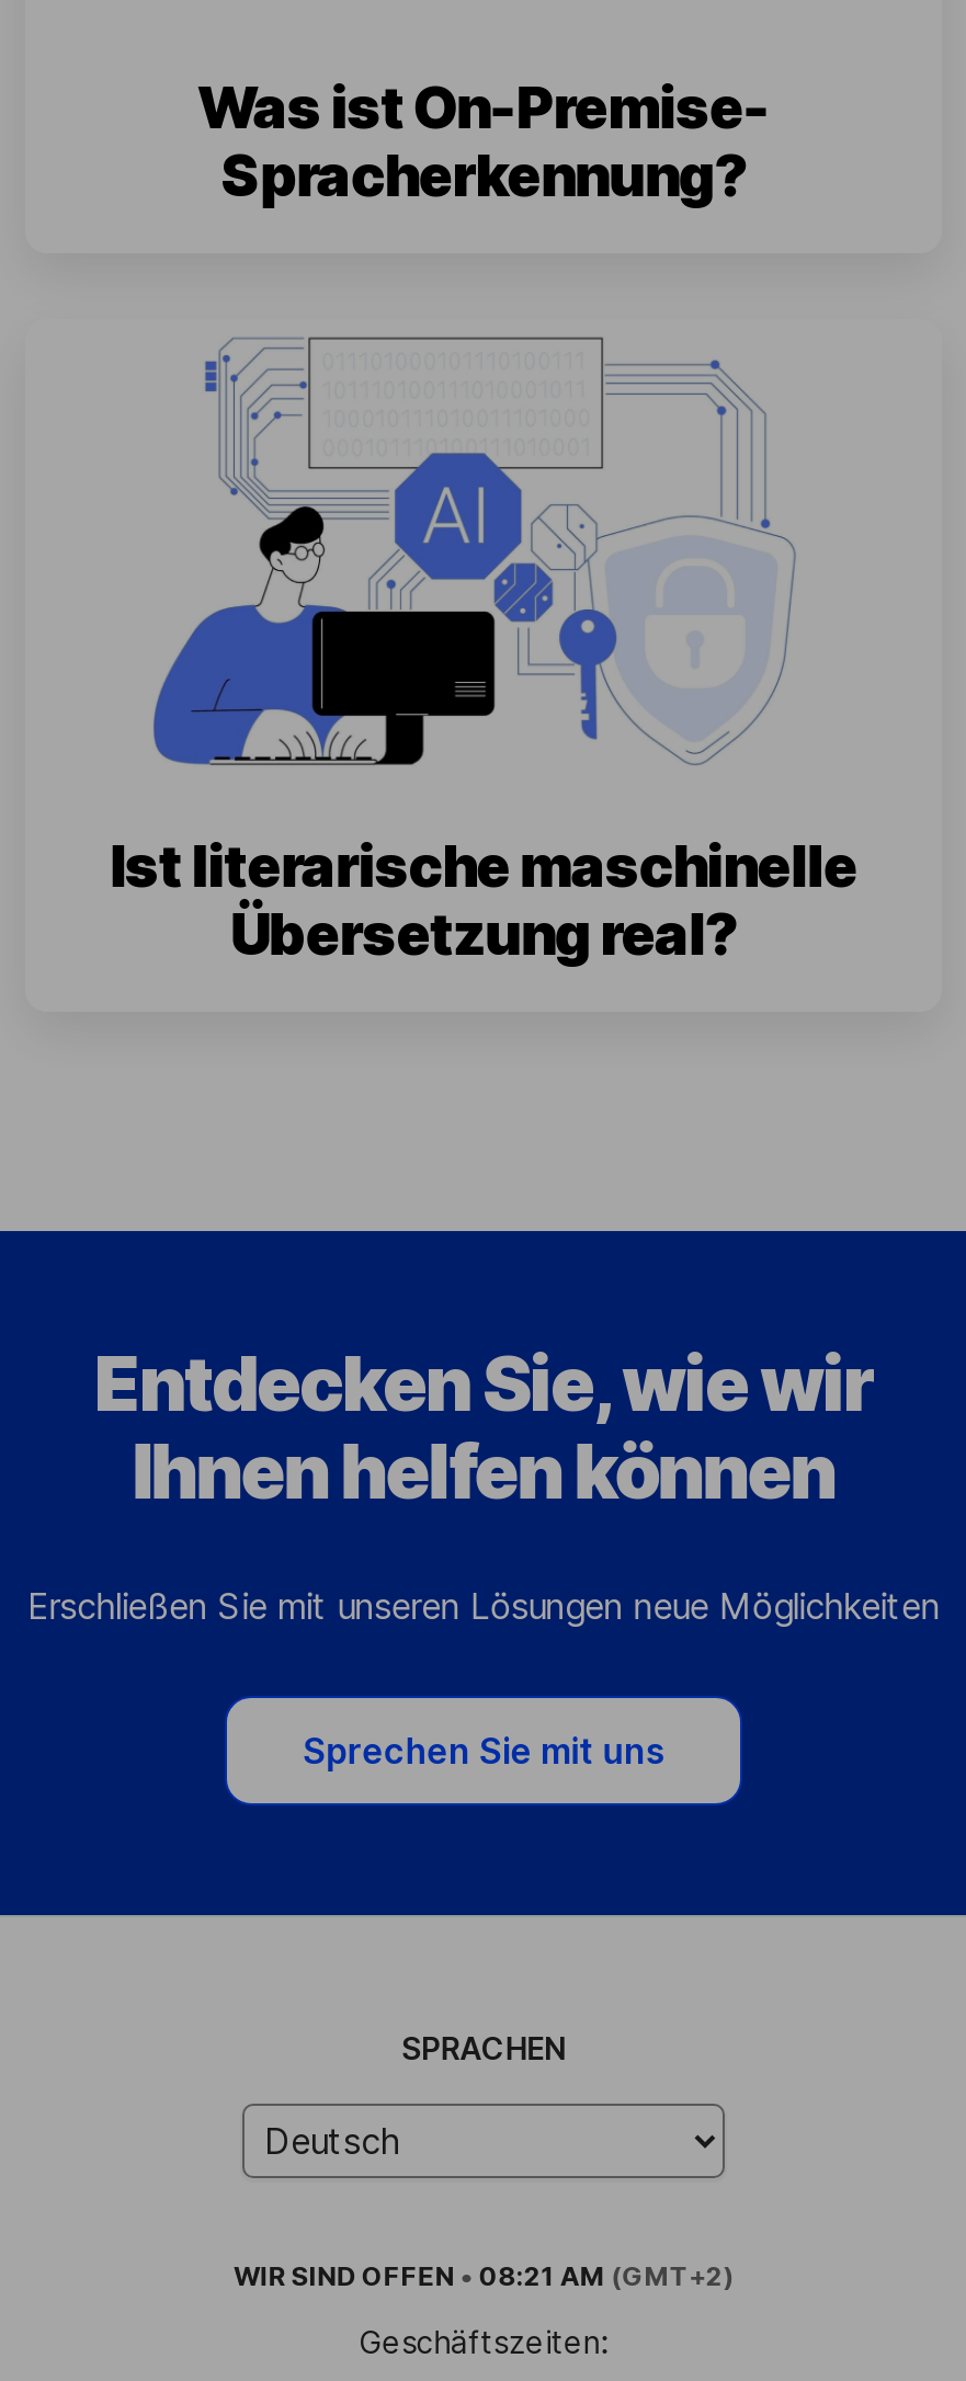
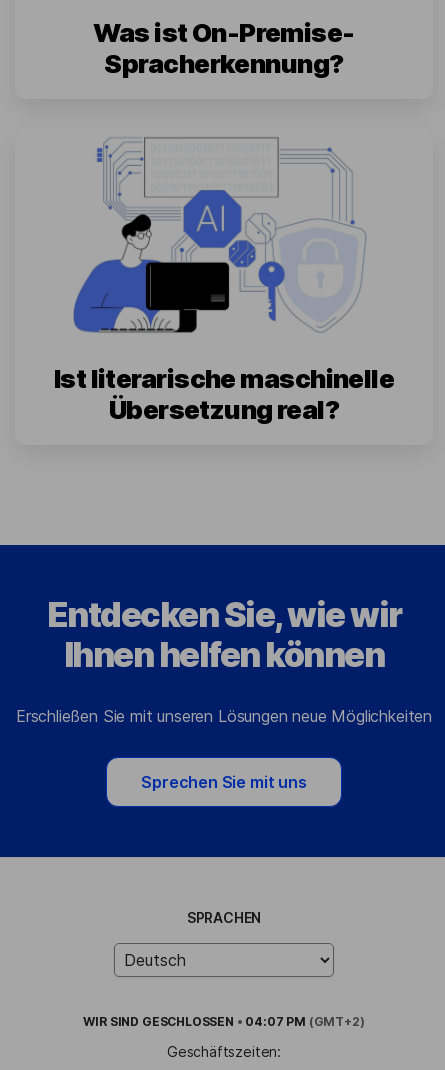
[234,2260,734,2293] WIR SIND OFFEN • 08:21 AM (GMT+2) -> [83,1014,364,1029] WIR SIND GESCHLOSSEN • 04:07 PM (GMT+2)

